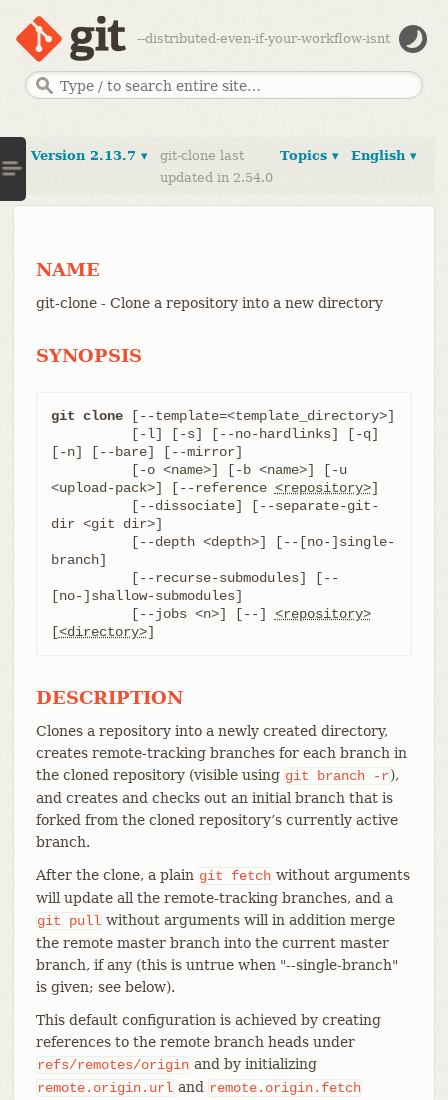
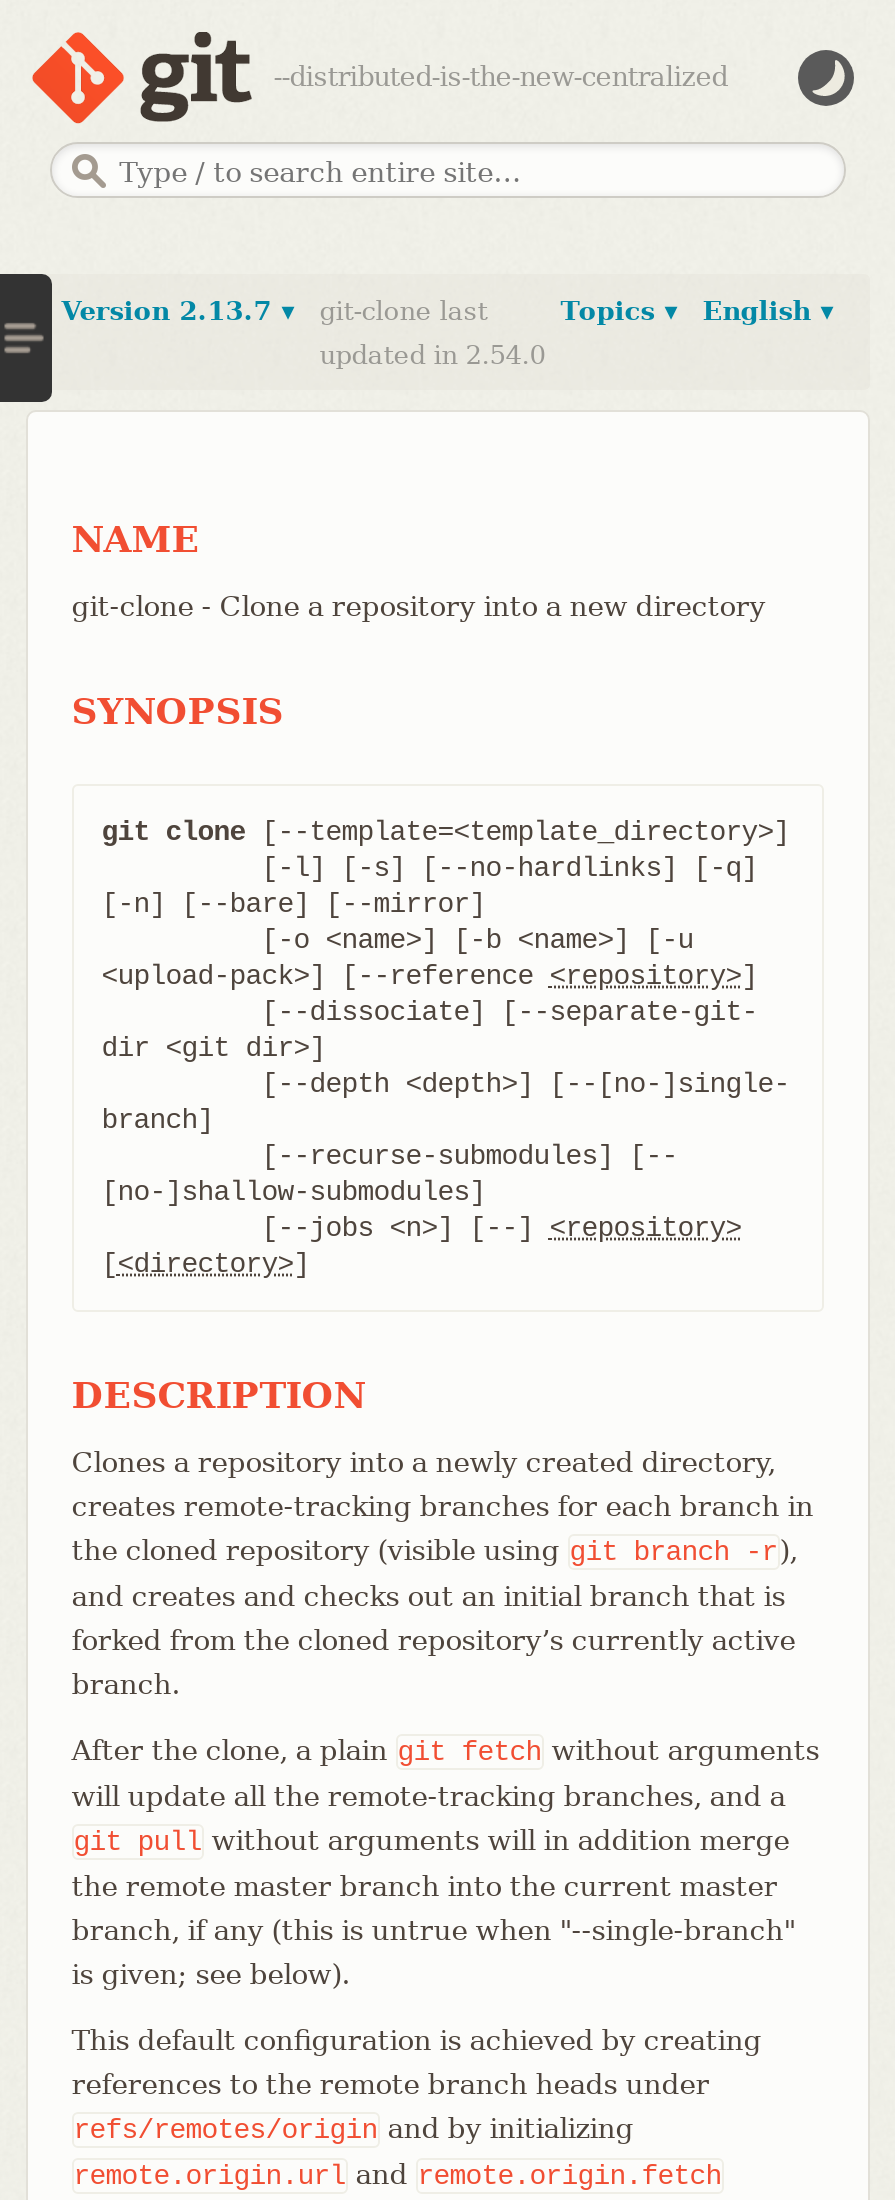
[137,31,390,46] --distributed-even-if-your-workflow-isnt -> [274,62,728,92] --distributed-is-the-new-centralized

